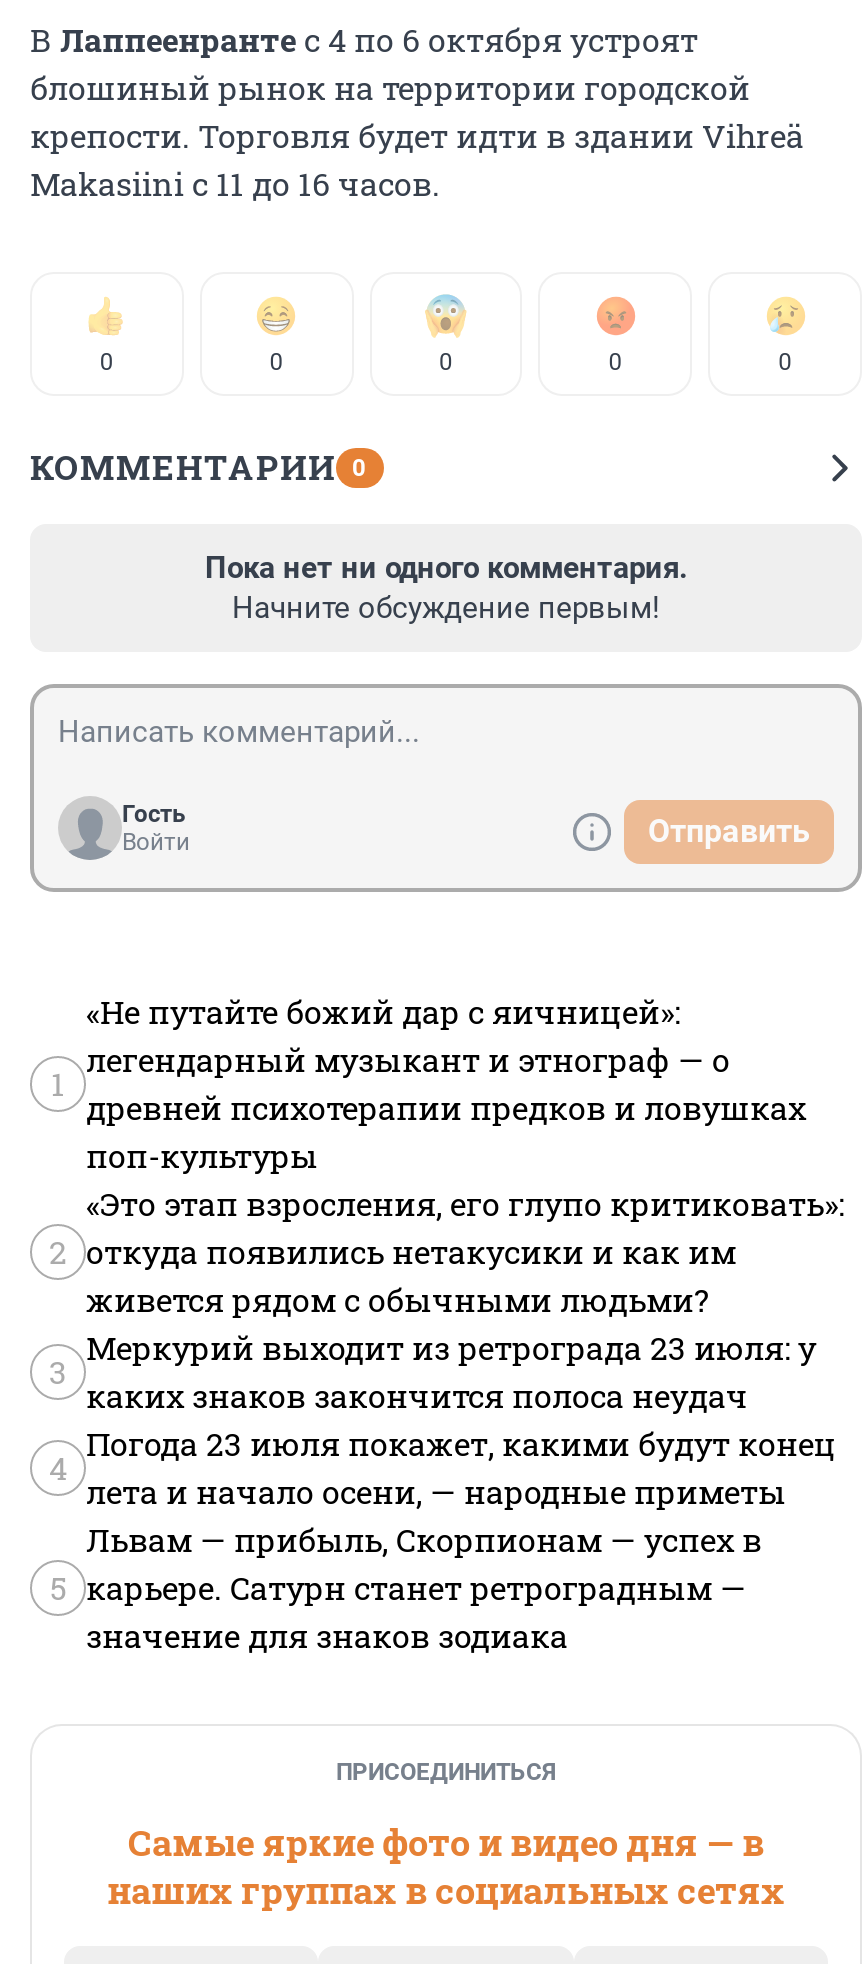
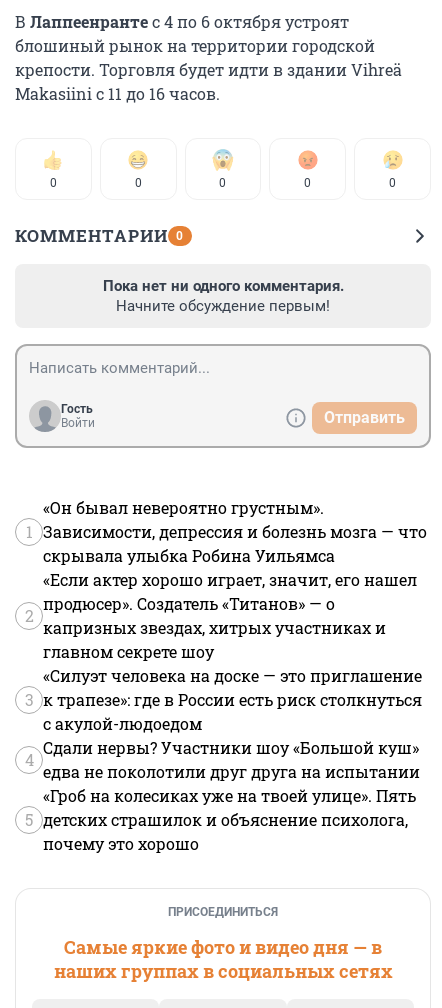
[86,991,806,1177] «Не путайте божий дар с яичницей»: | легендарный музыкант и этнограф — о | древней психотерапии предков и ловушках | поп-культуры -> [43,497,427,566] «Он бывал невероятно грустным». | Зависимости, депрессия и болезнь мозга — что | скрывала улыбка Робина Уильямса
[86,1183,844,1321] «Это этап взросления, его глупо критиковать»: | откуда появились нетакусики и как им | живется рядом с обычными людьми? -> [43,569,417,662] «Если актер хорошо играет, значит, его нашел | продюсер». Создатель «Титанов» — о | капризных звездах, хитрых участниках и | главном секрете шоу
[86,1327,816,1417] Меркурий выходит из ретрограда 23 июля: у | каких знаков закончится полоса неудач -> [43,665,422,734] «Силуэт человека на доске — это приглашение | к трапезе»: где в России есть риск столкнуться | с акулой-людоедом
[86,1423,836,1513] Погода 23 июля покажет, какими будут конец | лета и начало осени, — народные приметы -> [43,737,420,782] Сдали нервы? Участники шоу «Большой куш» | едва не поколотили друг друга на испытании
[86,1519,762,1657] Львам — прибыль, Скорпионам — успех в | карьере. Сатурн станет ретроградным — | значение для знаков зодиака -> [43,785,416,854] «Гроб на колесиках уже на твоей улице». Пять | детских страшилок и объяснение психолога, | почему это хорошо

